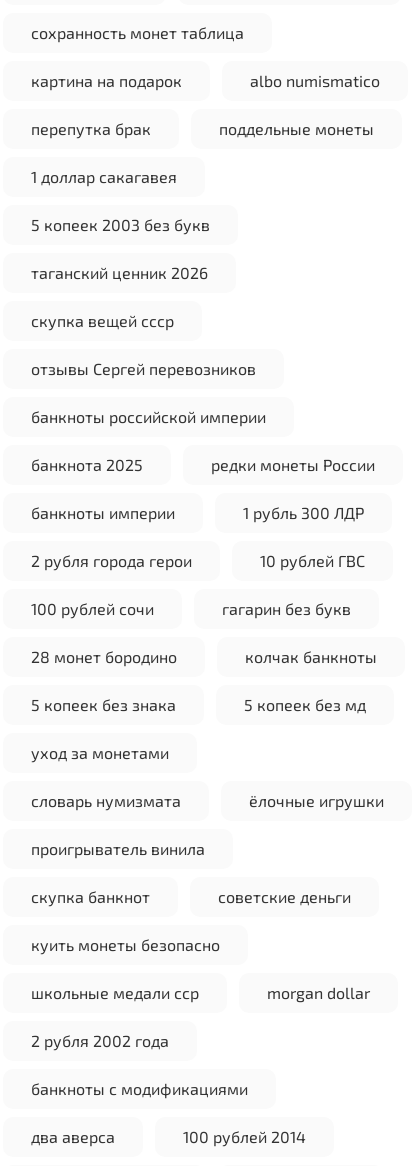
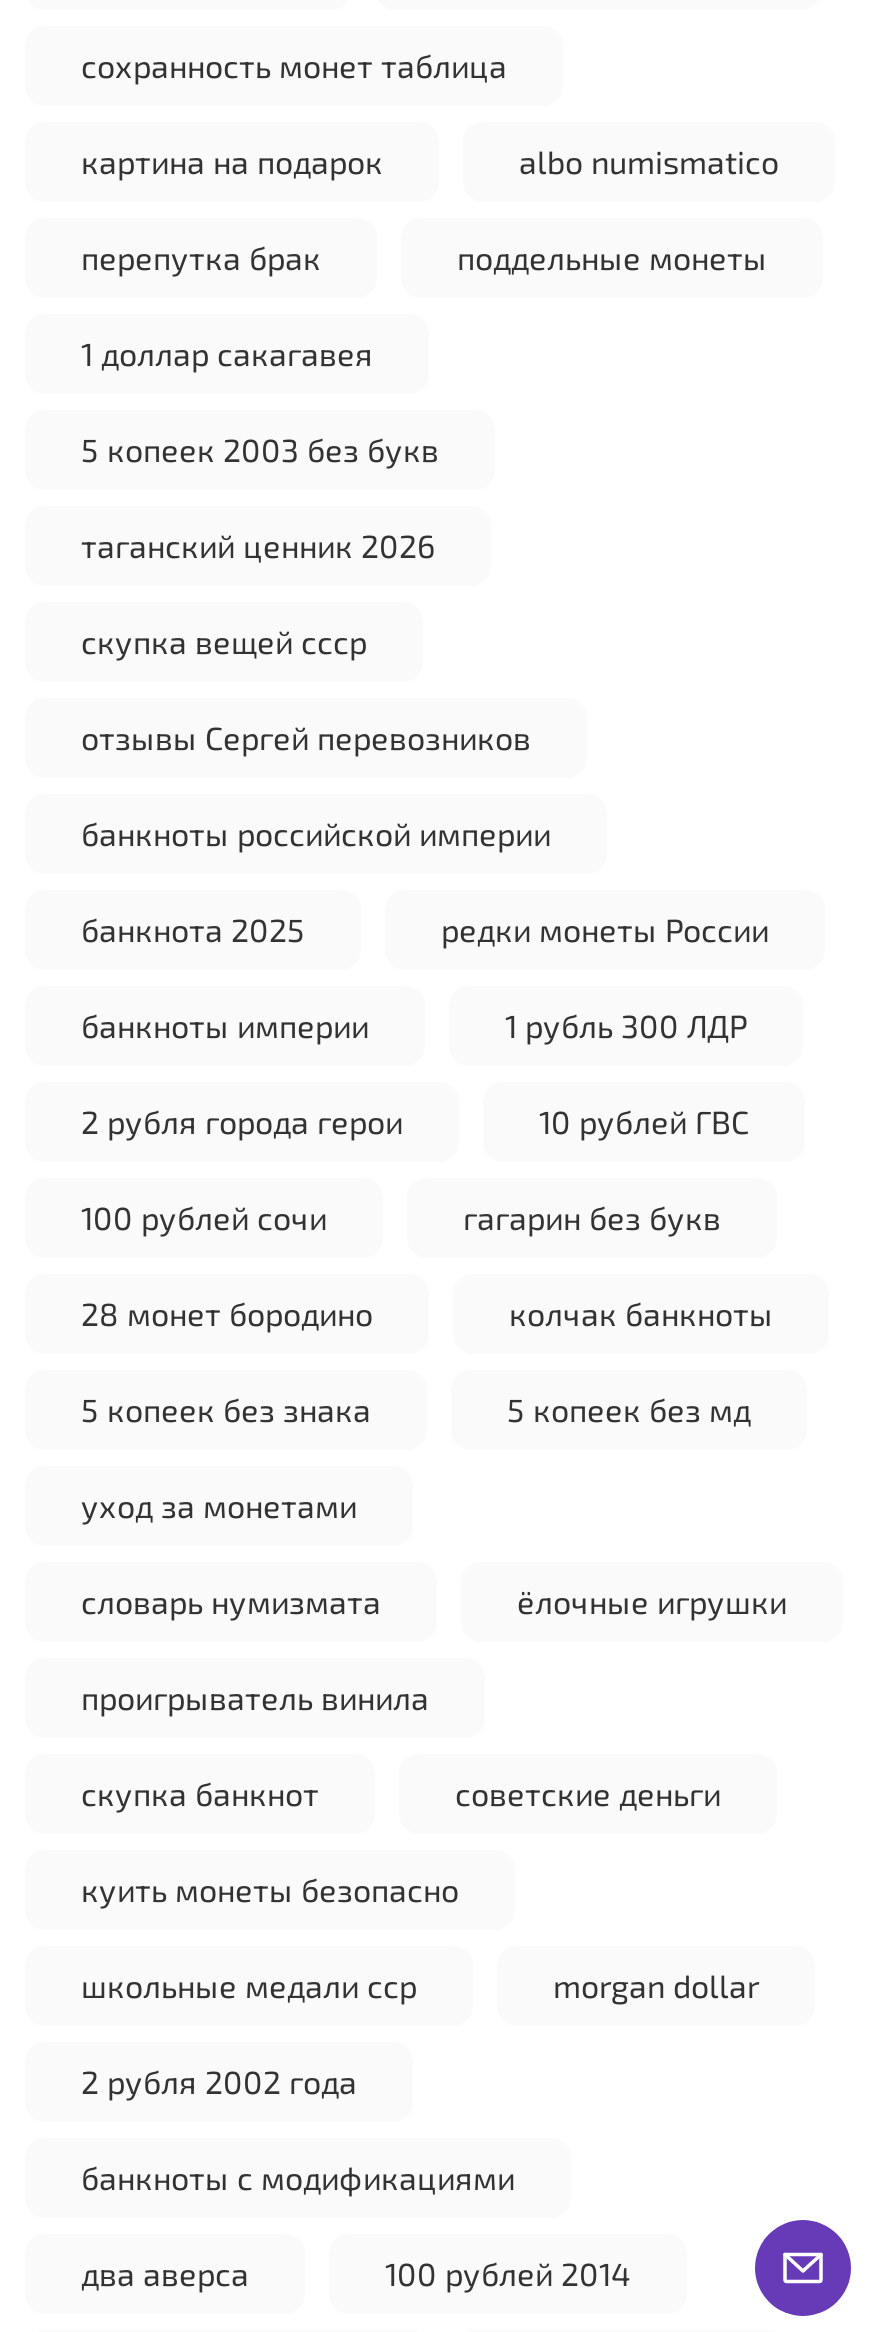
none -> [753,2218,853,2318] [image]

